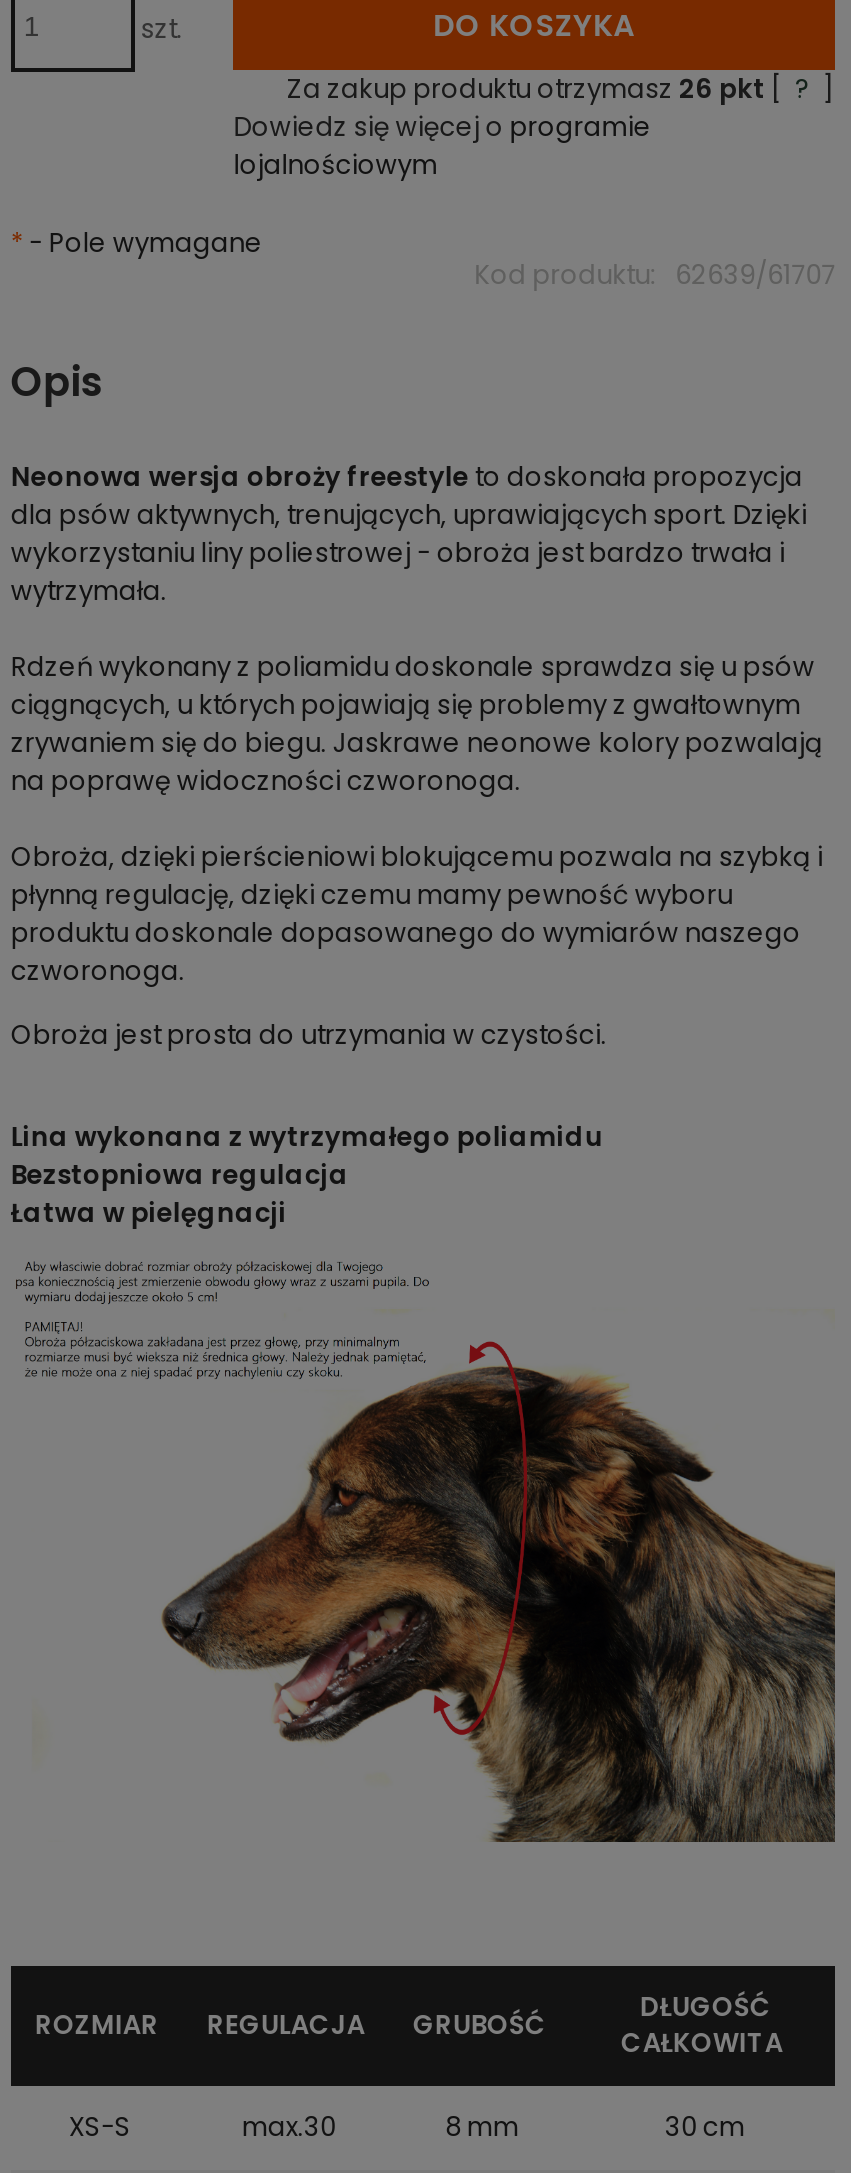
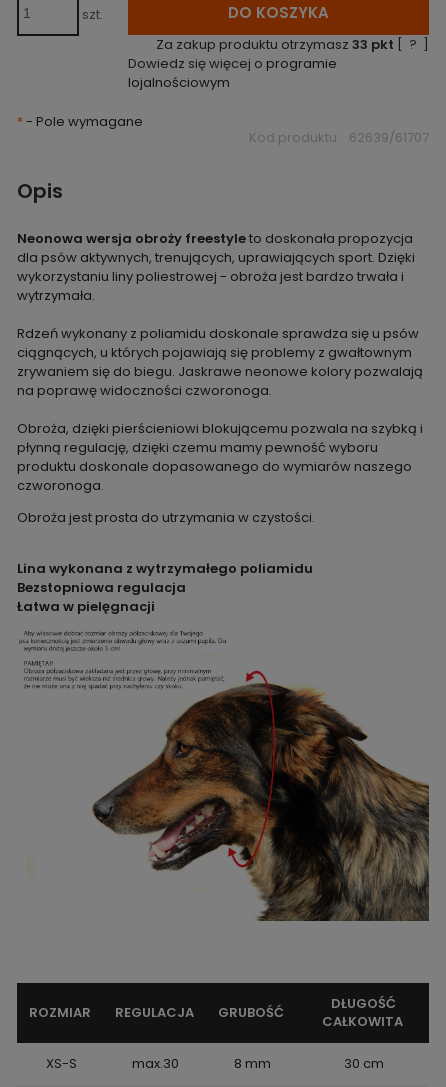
[287,69,835,107] Za zakup produktu otrzymasz26pkt[ ? ] -> [156,35,429,54] Za zakup produktu otrzymasz33pkt[ ? ]

